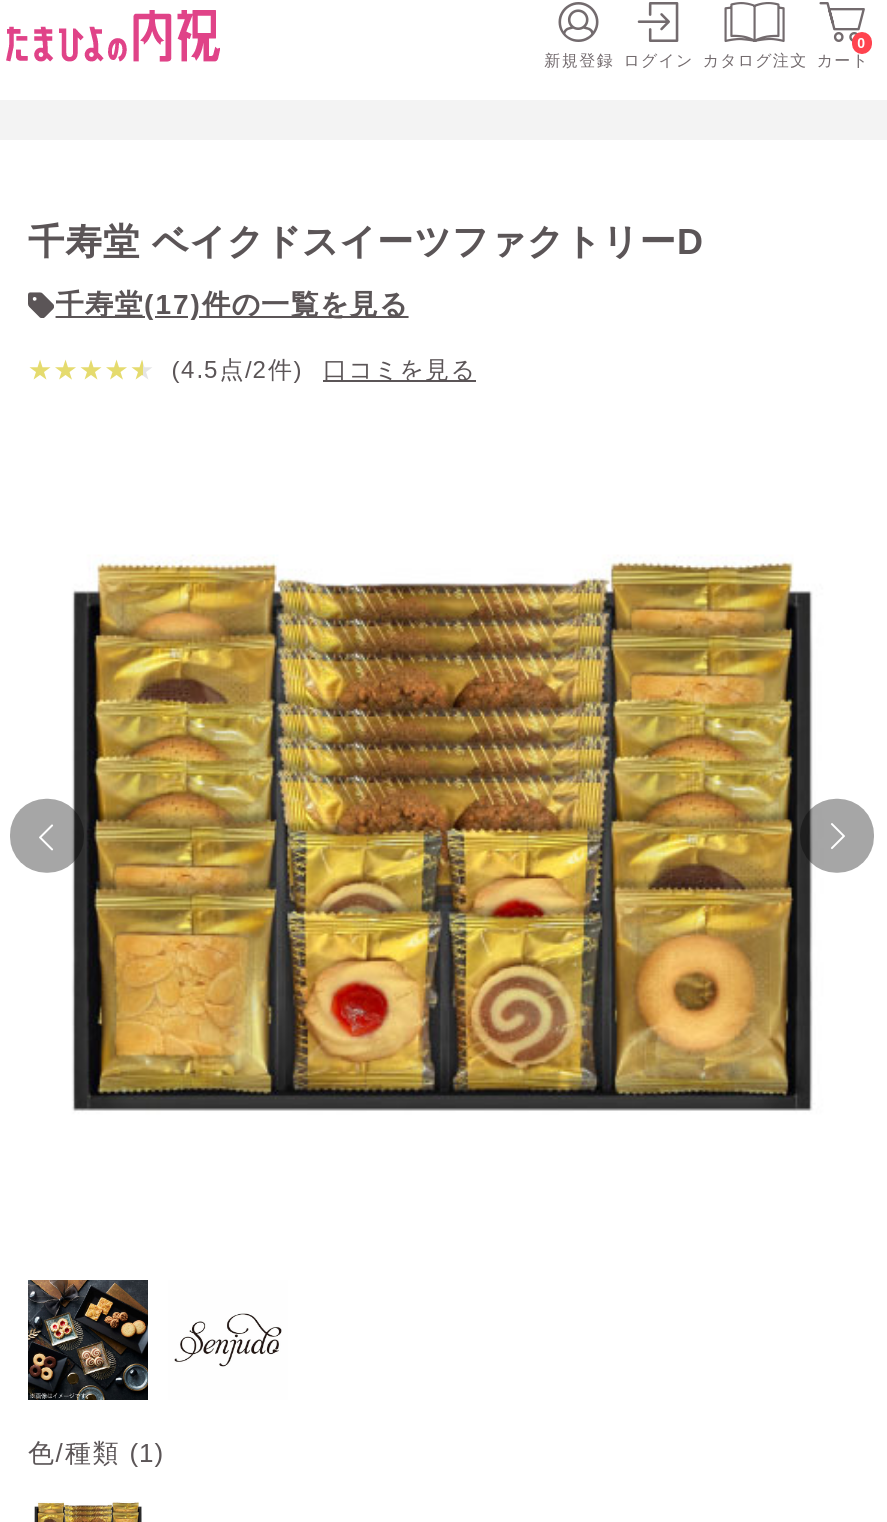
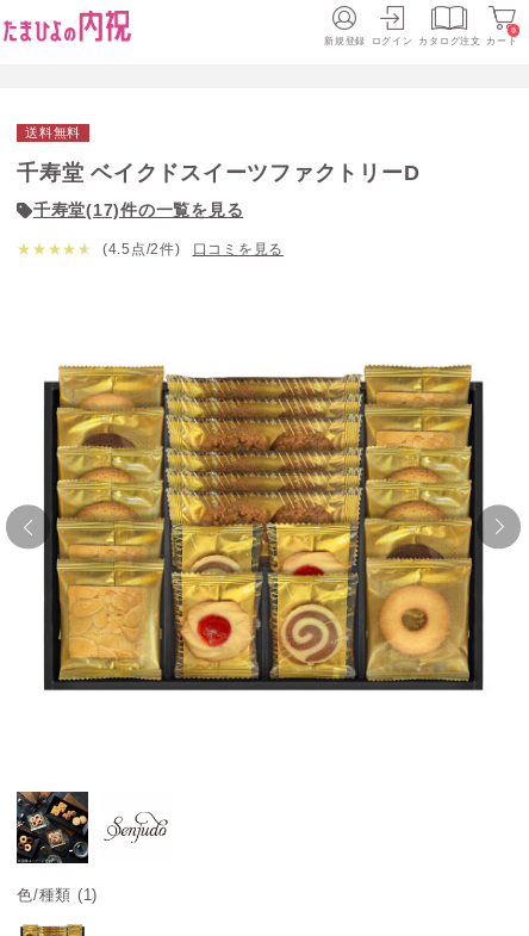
none -> [25,125,81,140] 送料無料

